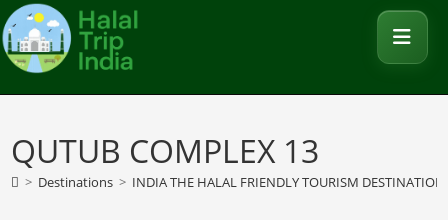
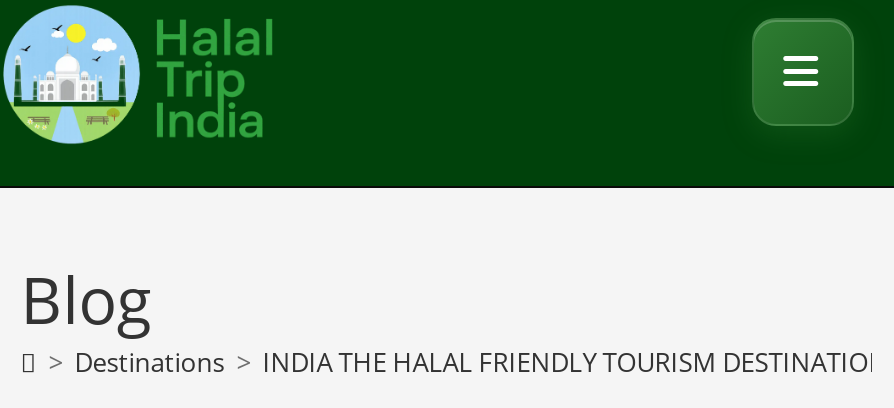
[11,129,319,172] QUTUB COMPLEX 13 -> [20,256,152,342] Blog

